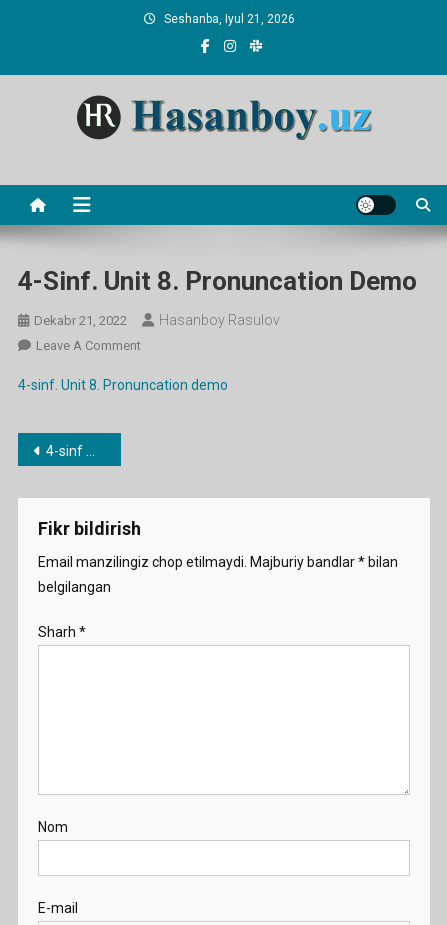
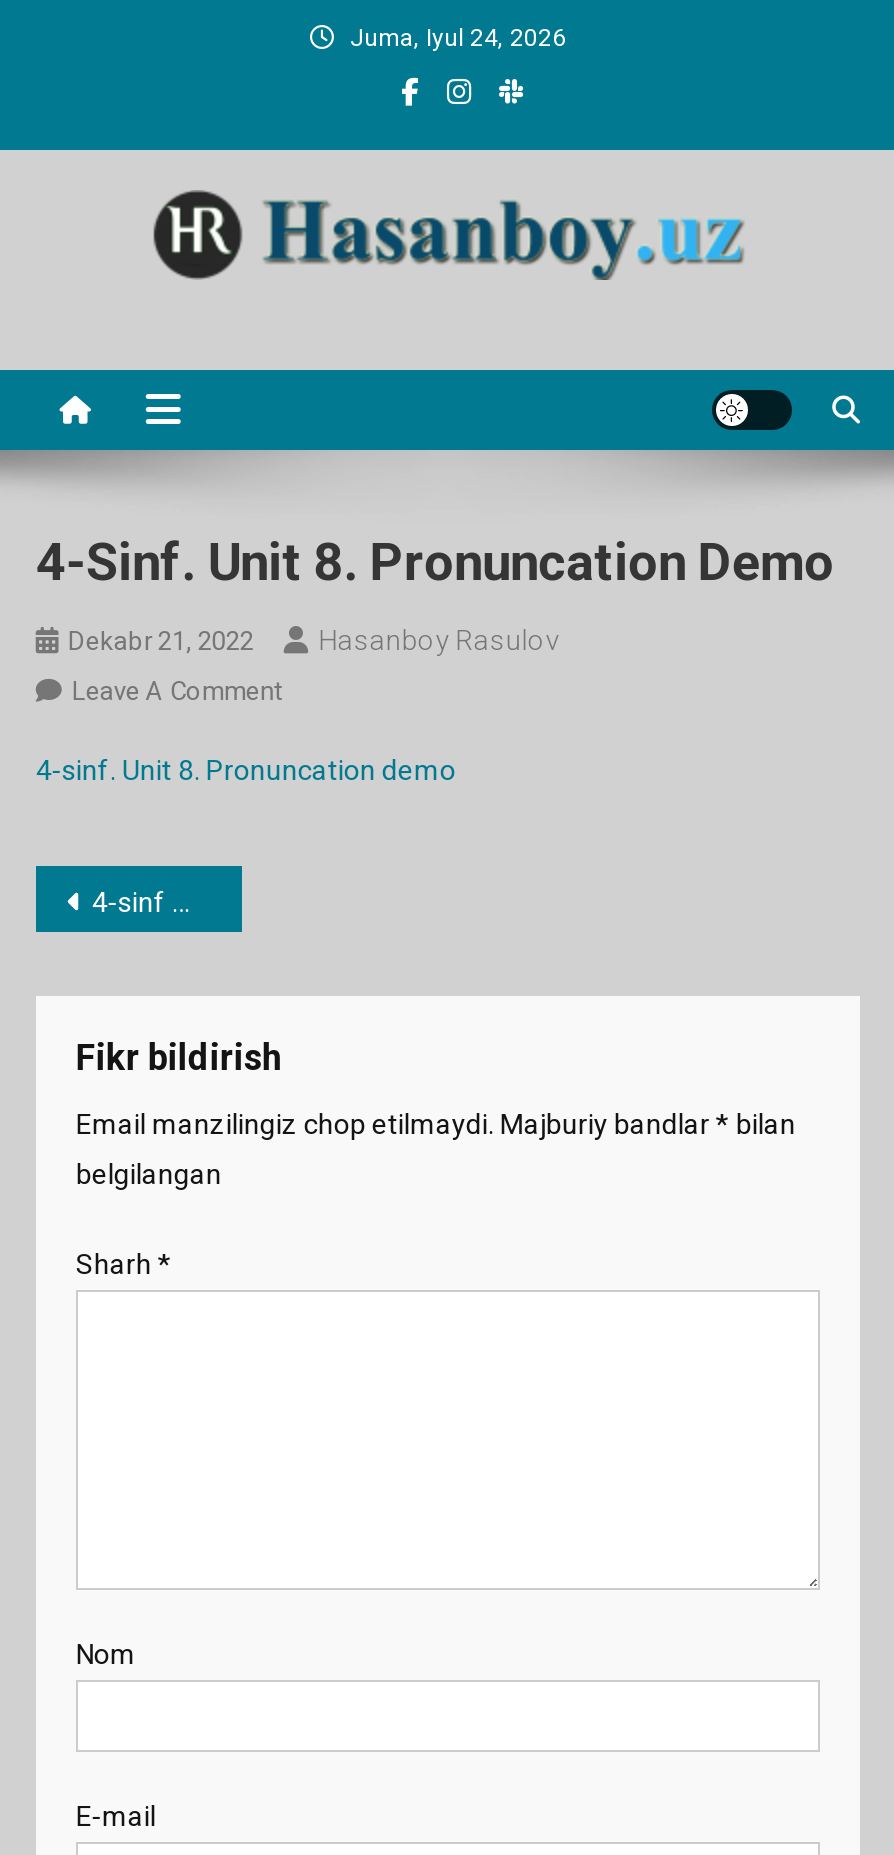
[163,12,294,26] Seshanba, Iyul 21, 2026 -> [350,24,566,52] Juma, Iyul 24, 2026

